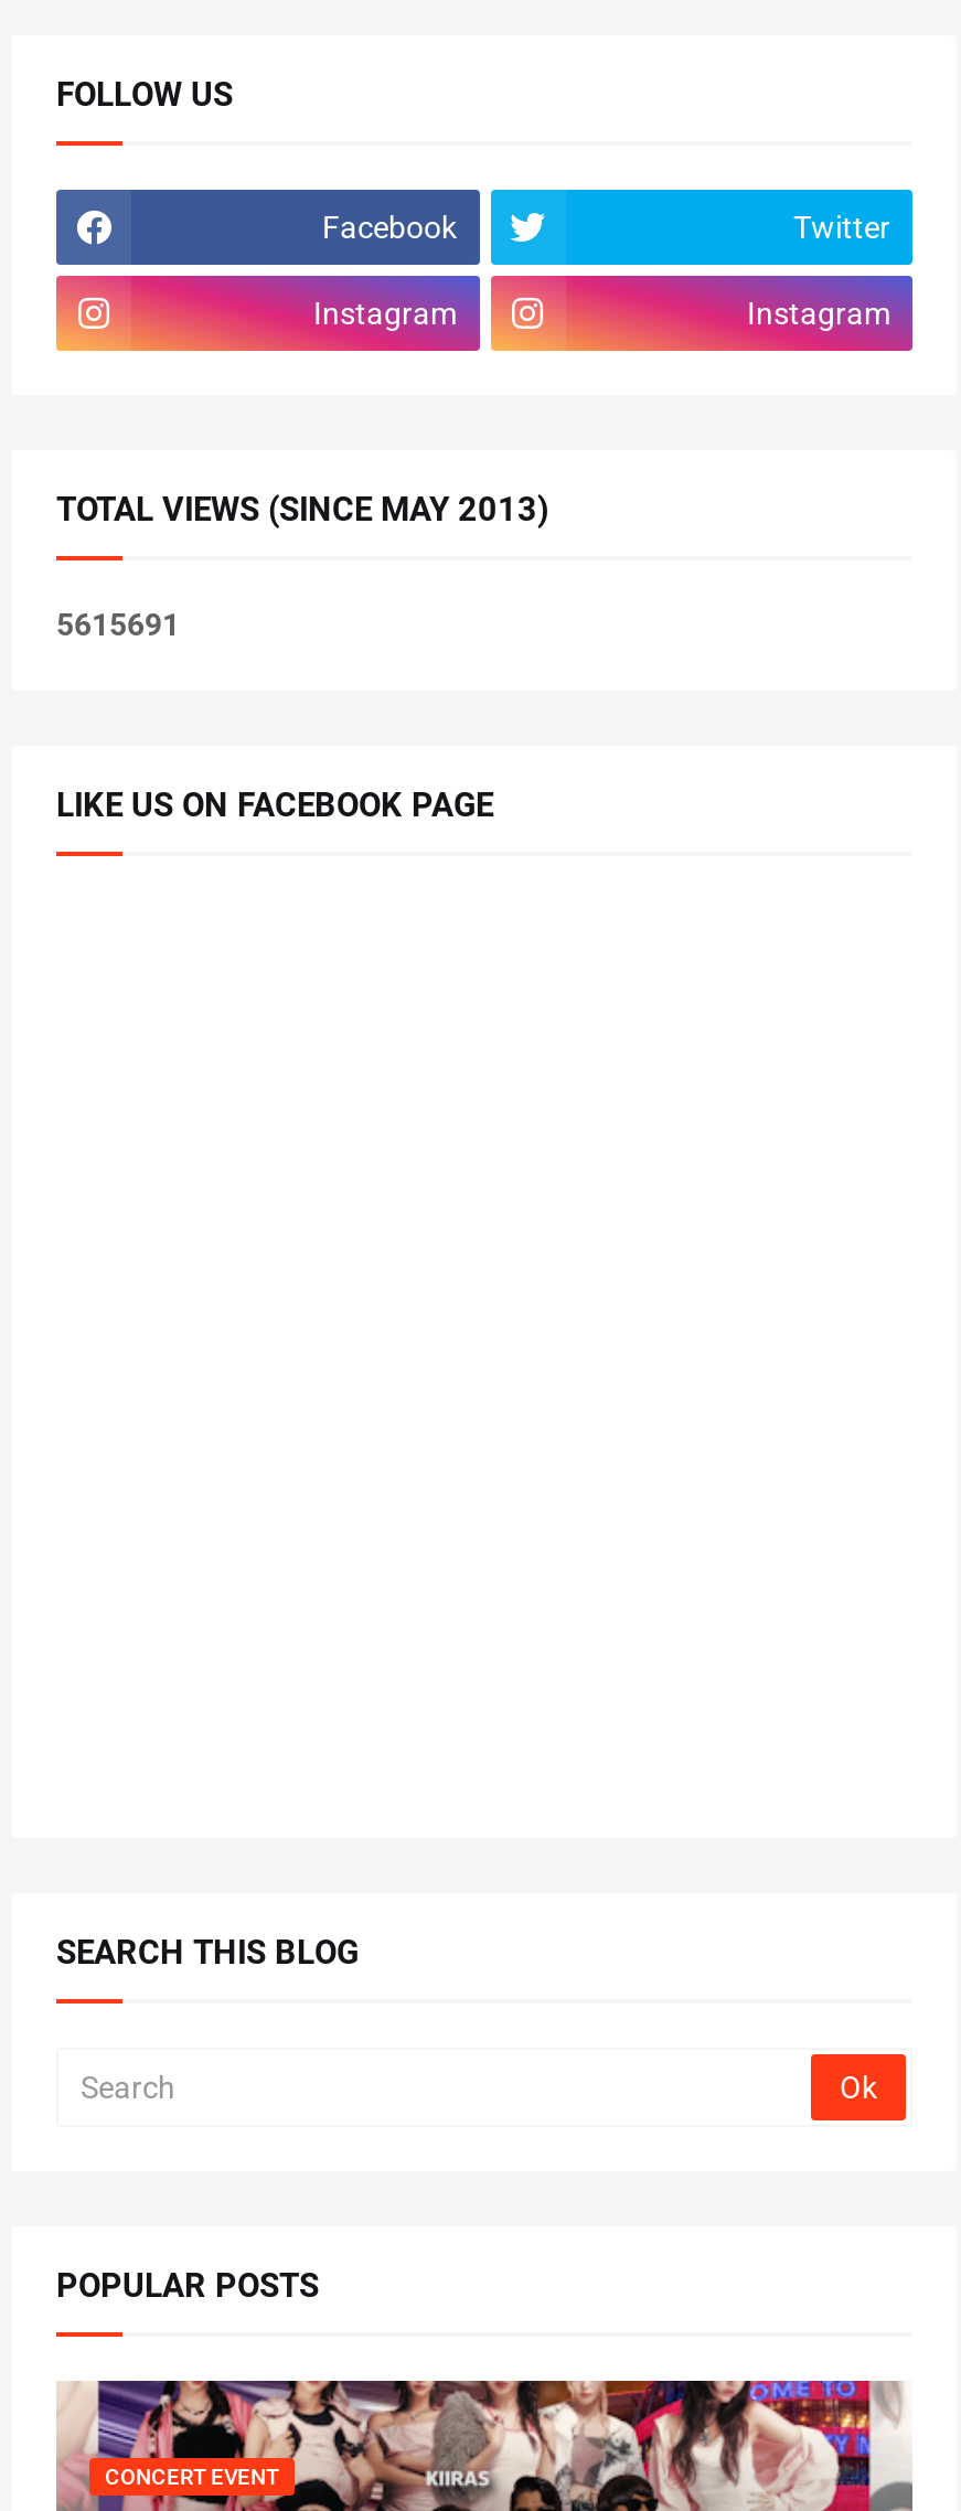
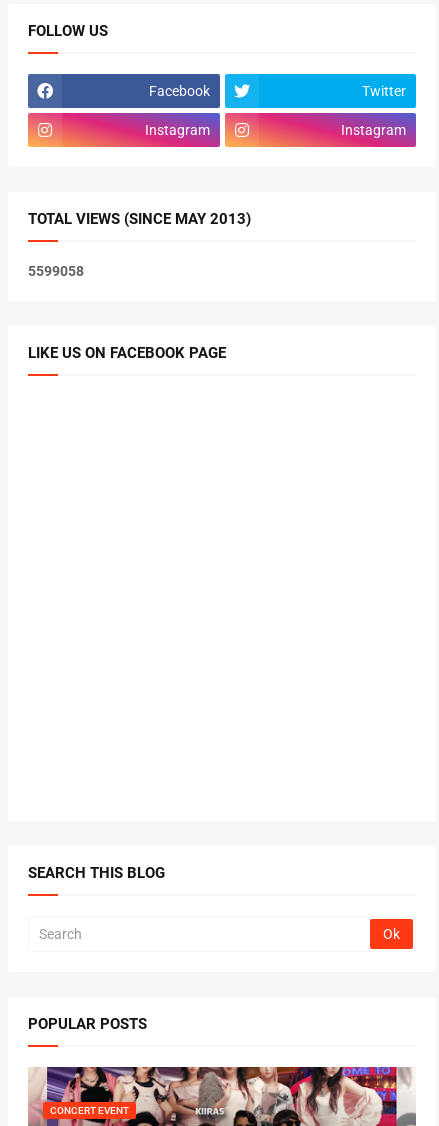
[56,607,180,643] 561 5691 -> [28,263,84,279] 559 9058

